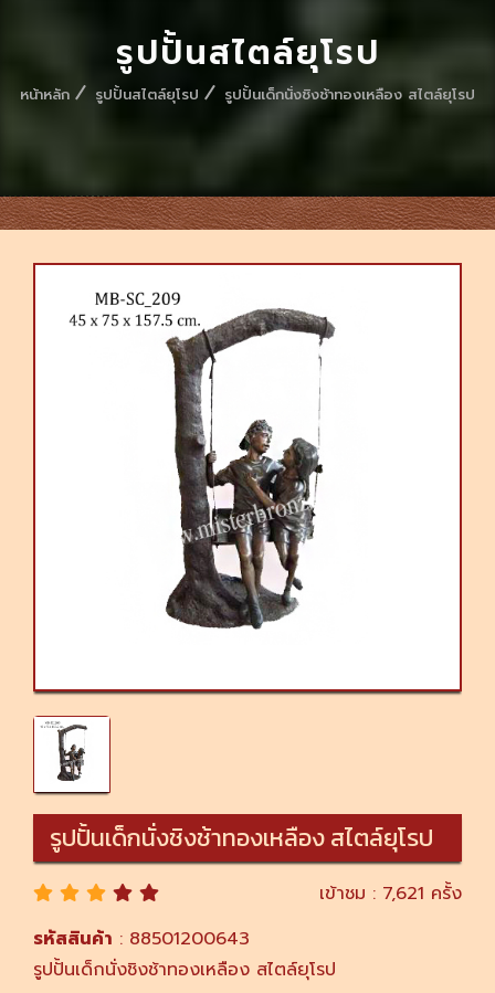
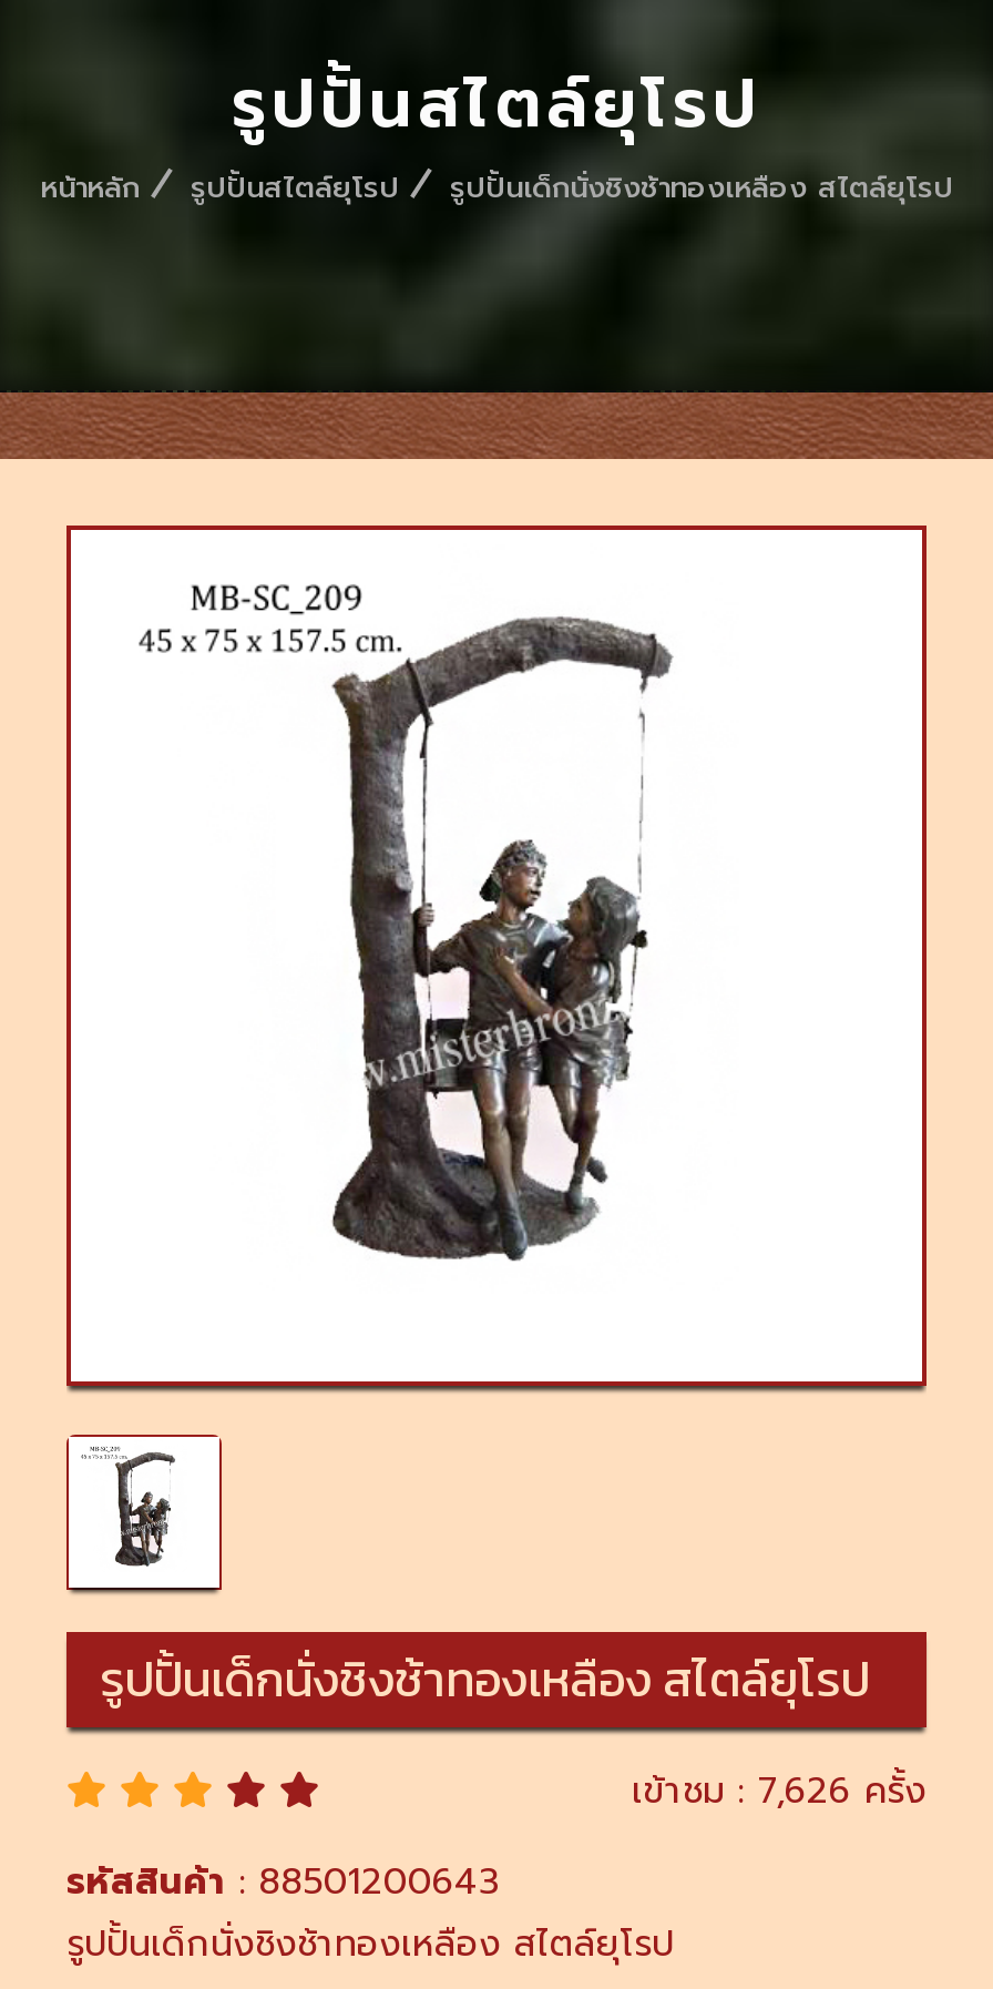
[319,881,462,907] เข้าชม : 7,621 ครั้ง -> [632,1766,927,1819] เข้าชม : 7,626 ครั้ง

